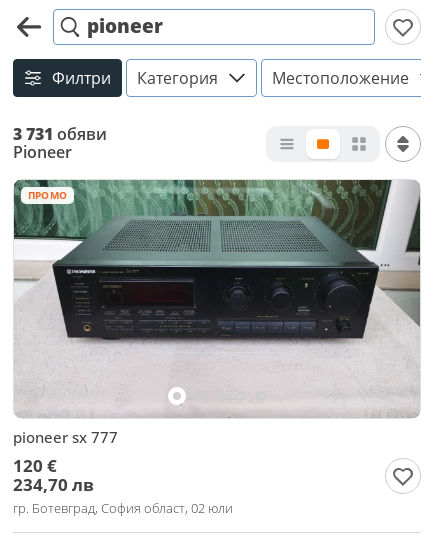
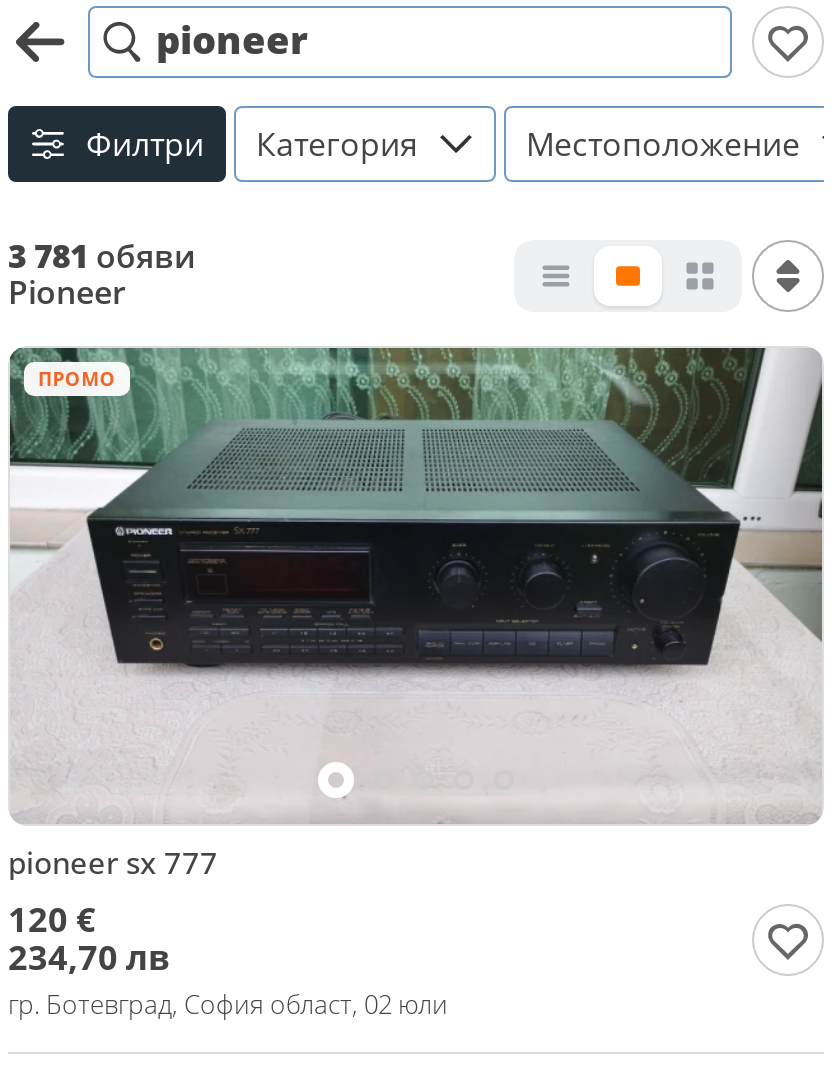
[13,123,107,145] 3 731 обяви -> [8,233,196,277] 3 781 обяви

